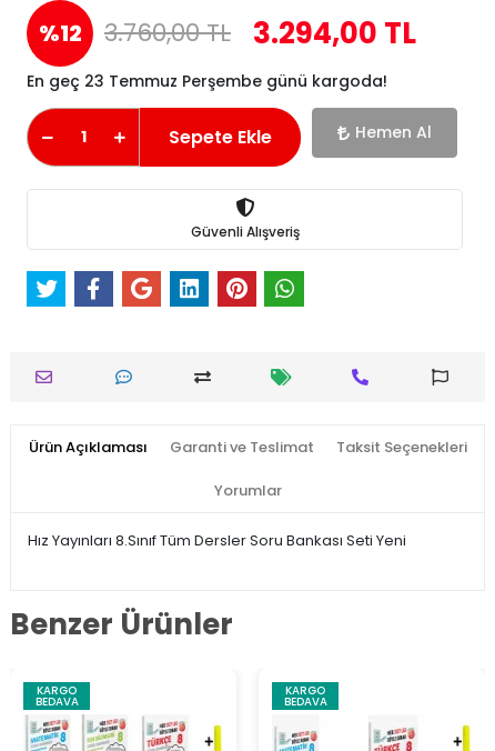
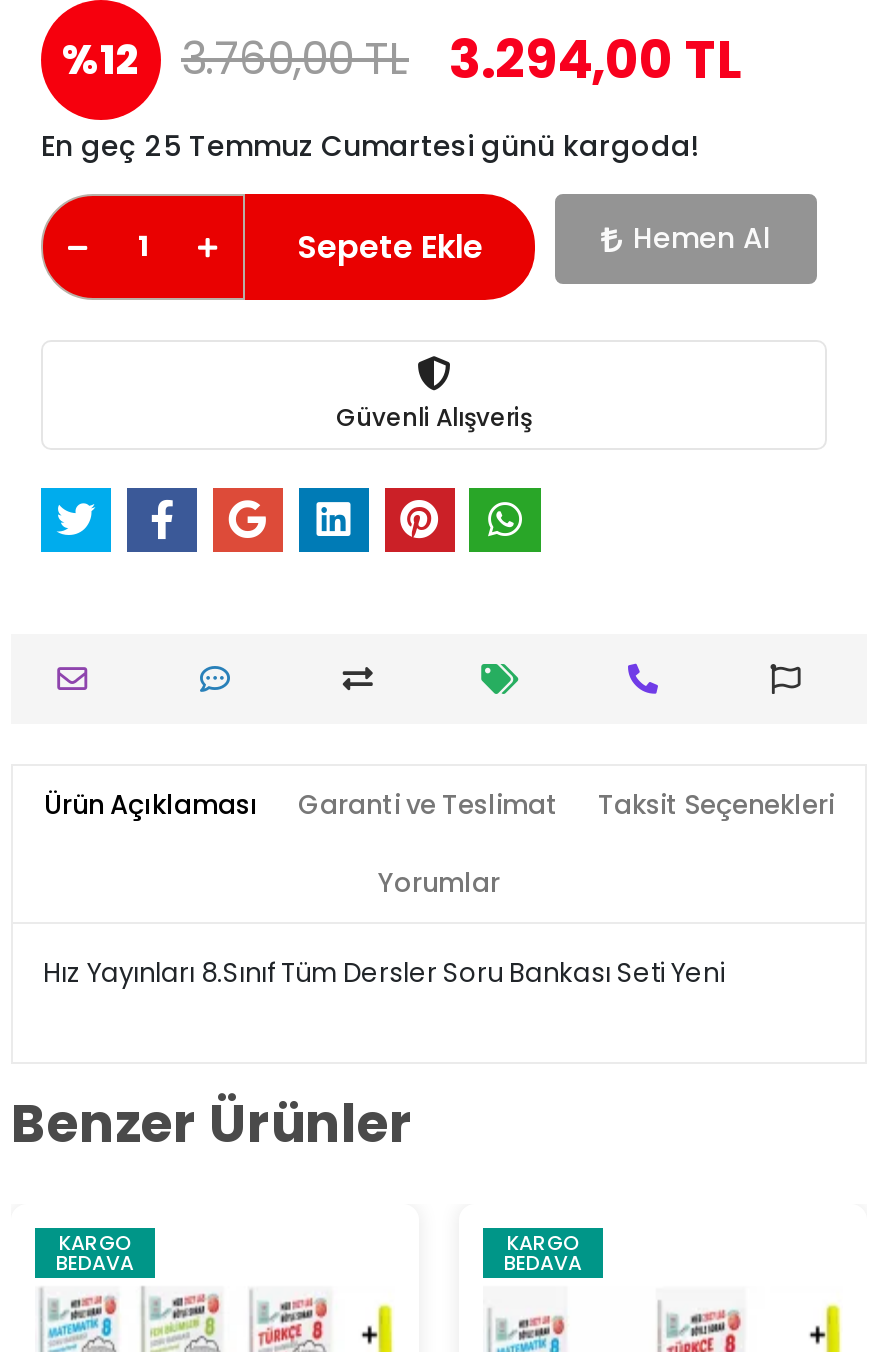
[27,70,387,92] En geç 23 Temmuz Perşembe günü kargoda! -> [41,126,699,166] En geç 25 Temmuz Cumartesi günü kargoda!

